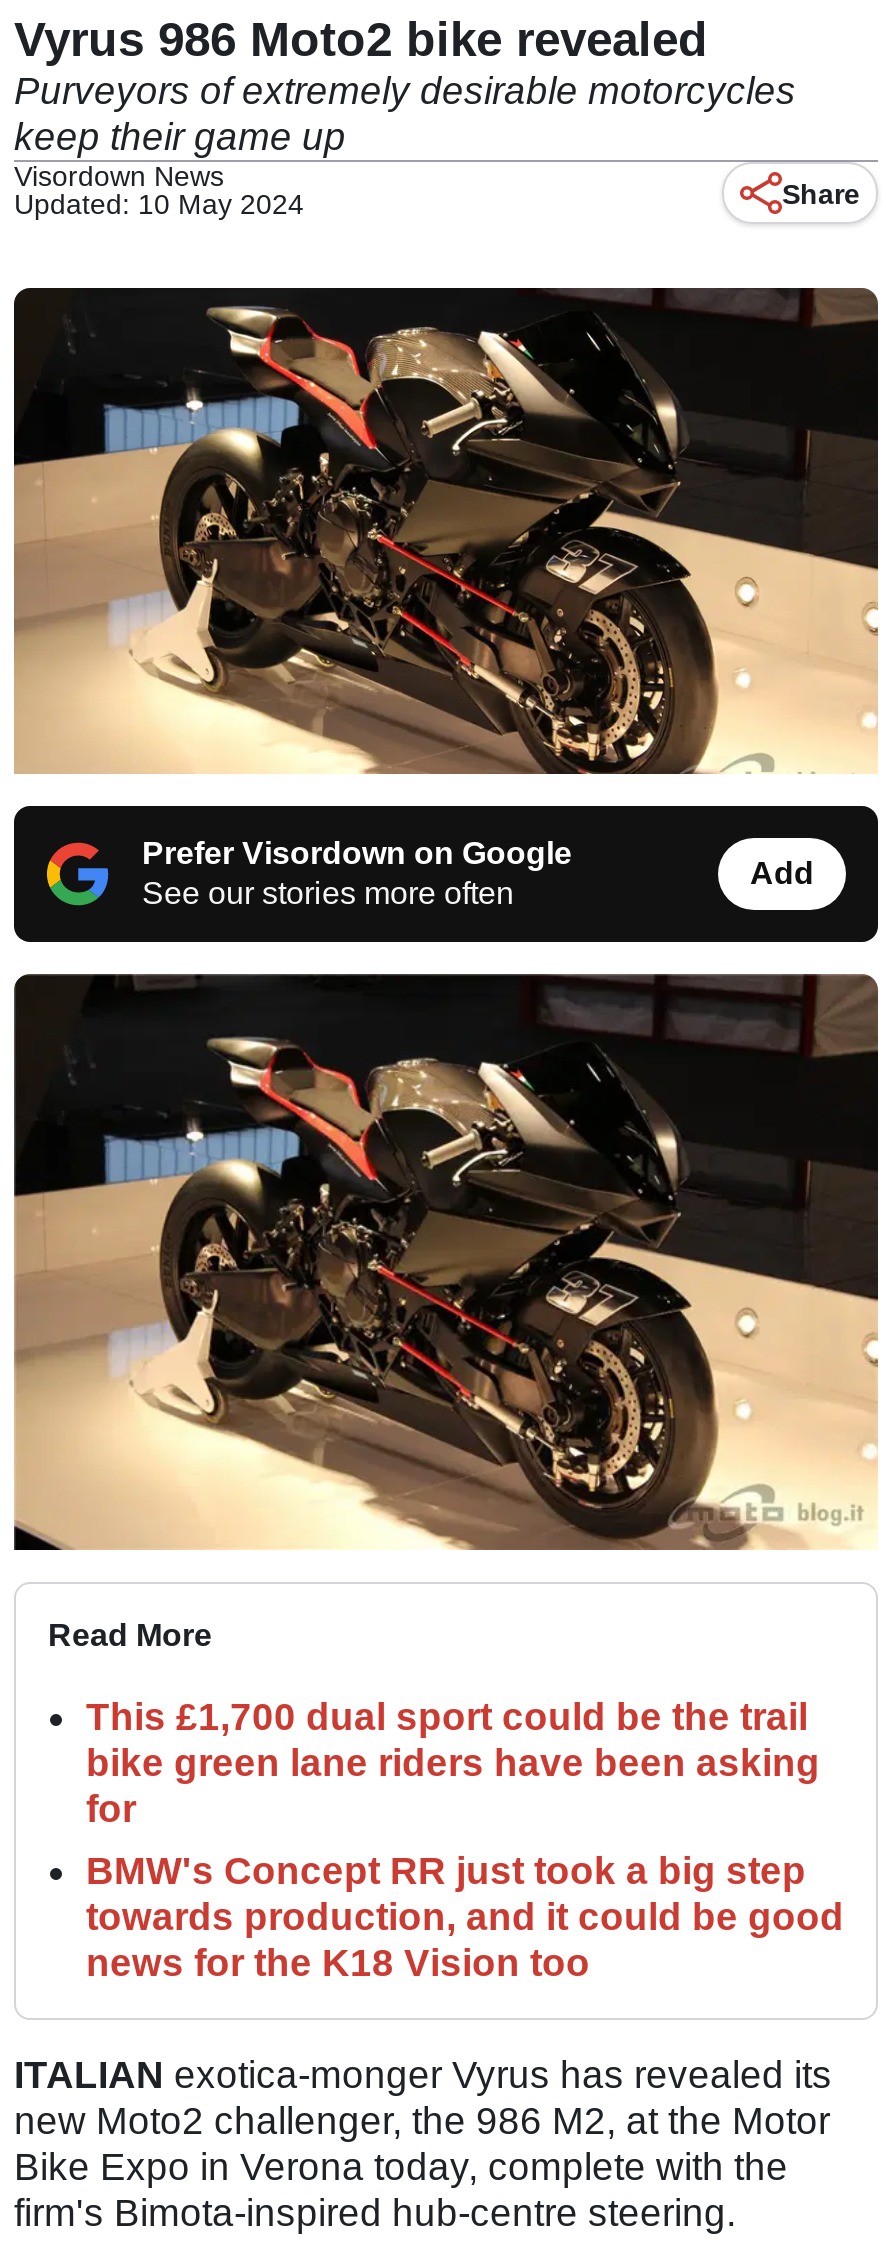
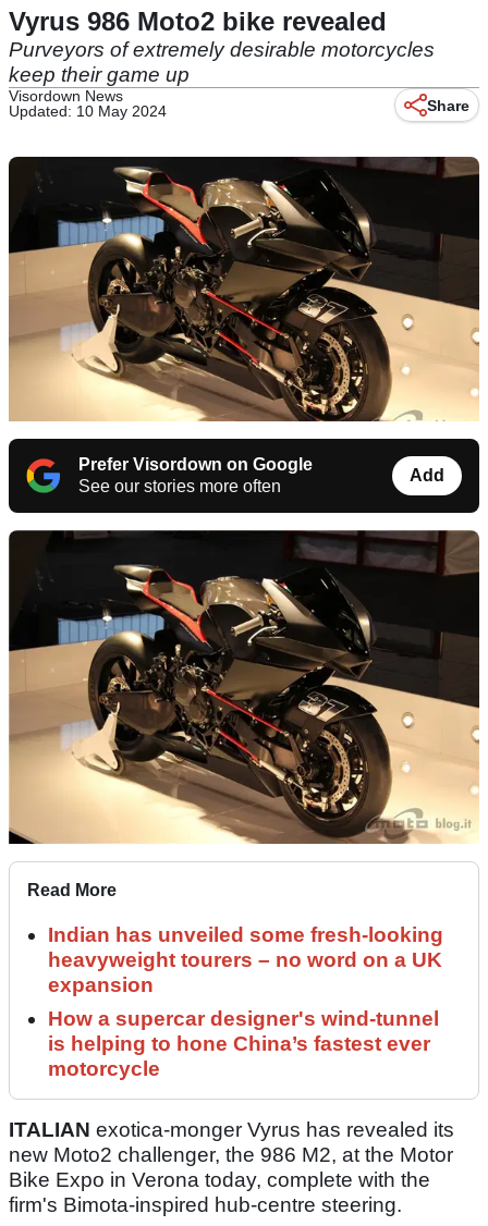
[86,1695,820,1829] This £1,700 dual sport could be the trail | bike green lane riders have been asking | for -> [48,924,443,997] Indian has unveiled some fresh-looking | heavyweight tourers – no word on a UK | expansion
[86,1849,844,1983] BMW's Concept RR just took a big step | towards production, and it could be good | news for the K18 Vision too -> [48,1008,439,1081] How a supercar designer's wind-tunnel | is helping to hone China’s fastest ever | motorcycle

